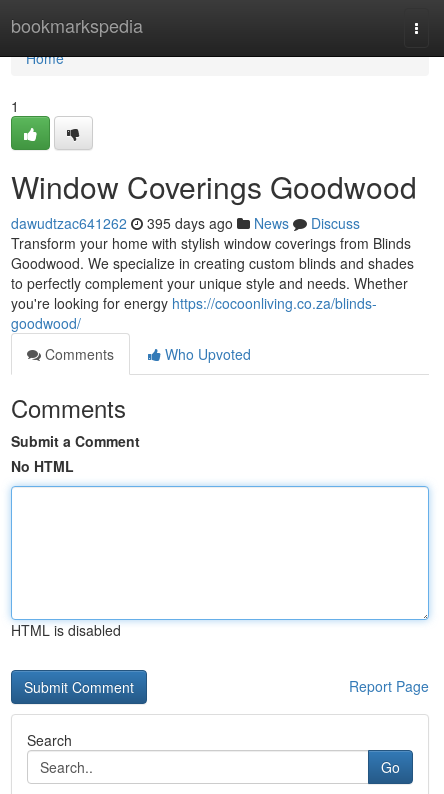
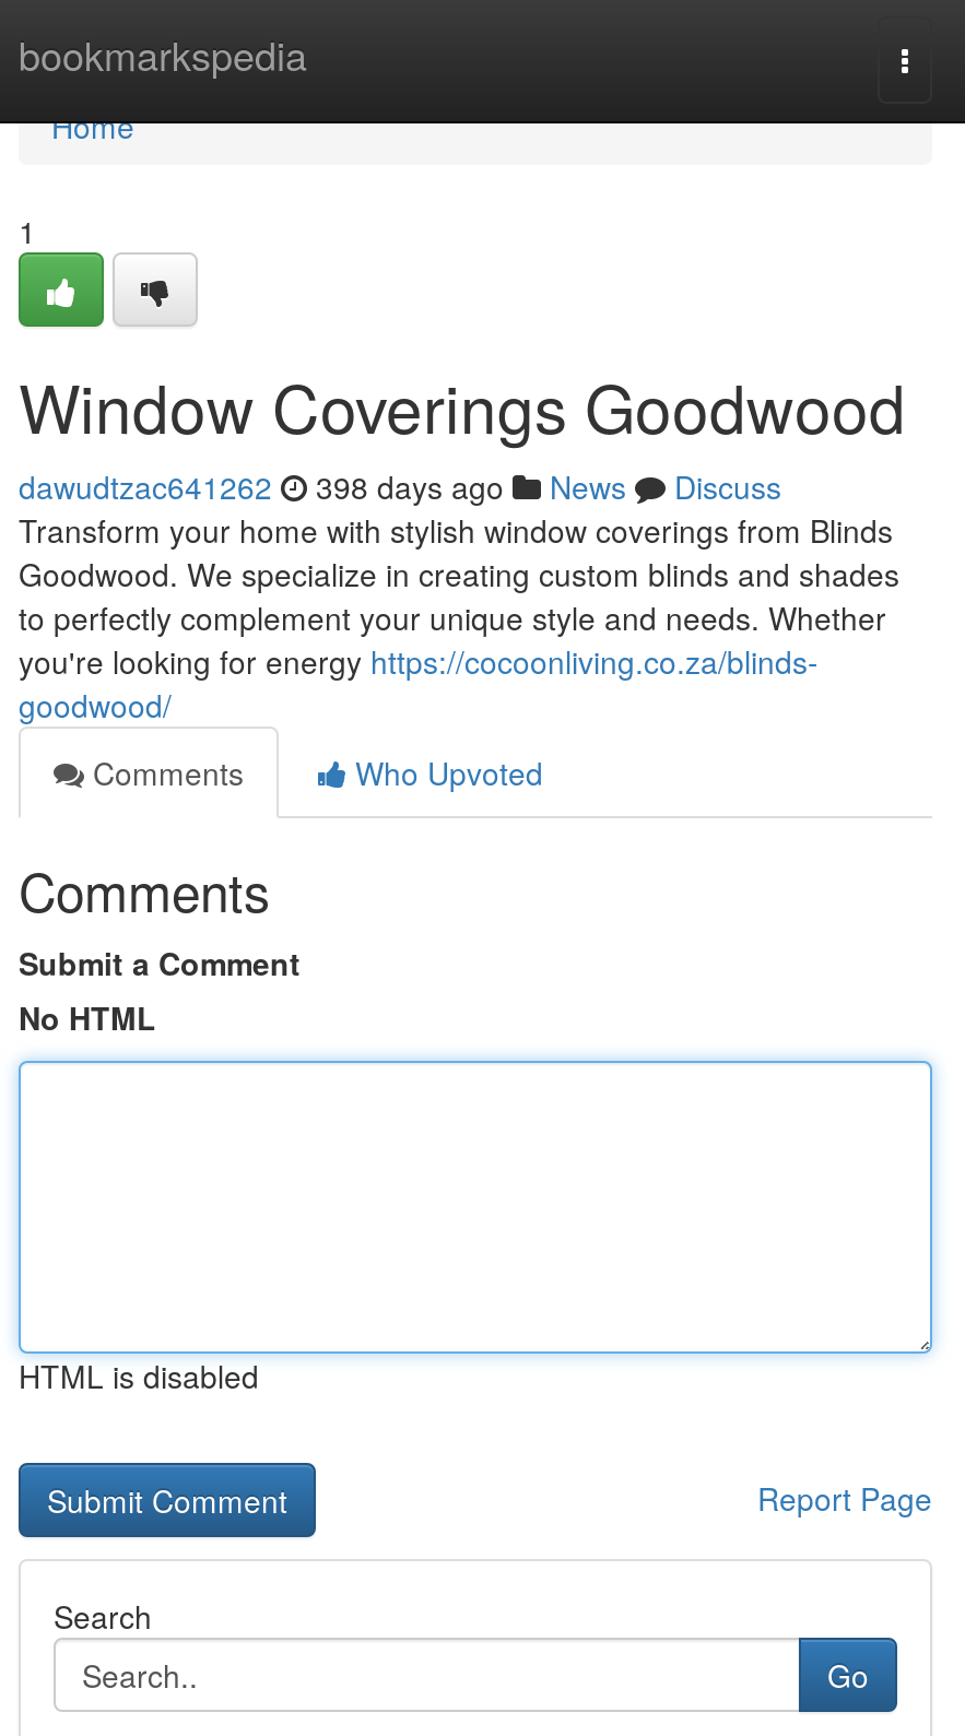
[11,213,360,233] dawudtzac641262 395 days ago News Discuss -> [19,464,781,508] dawudtzac641262 398 days ago News Discuss

